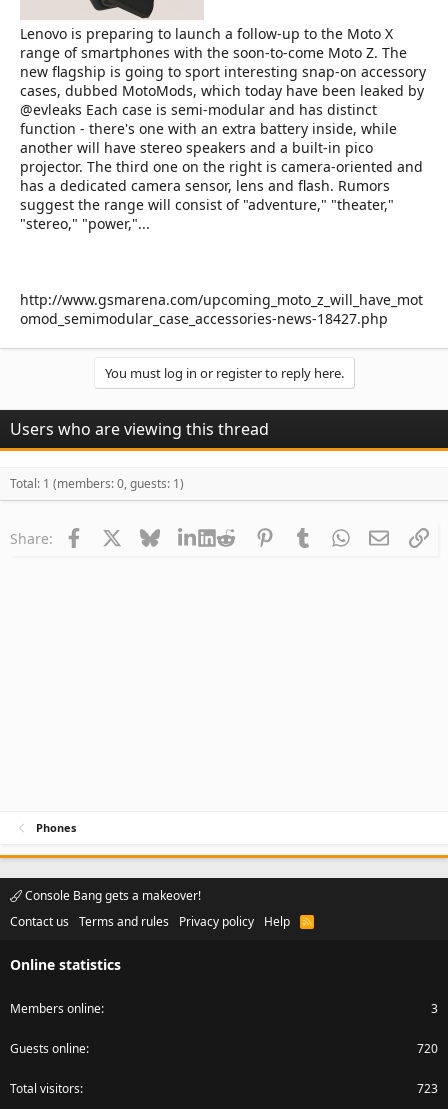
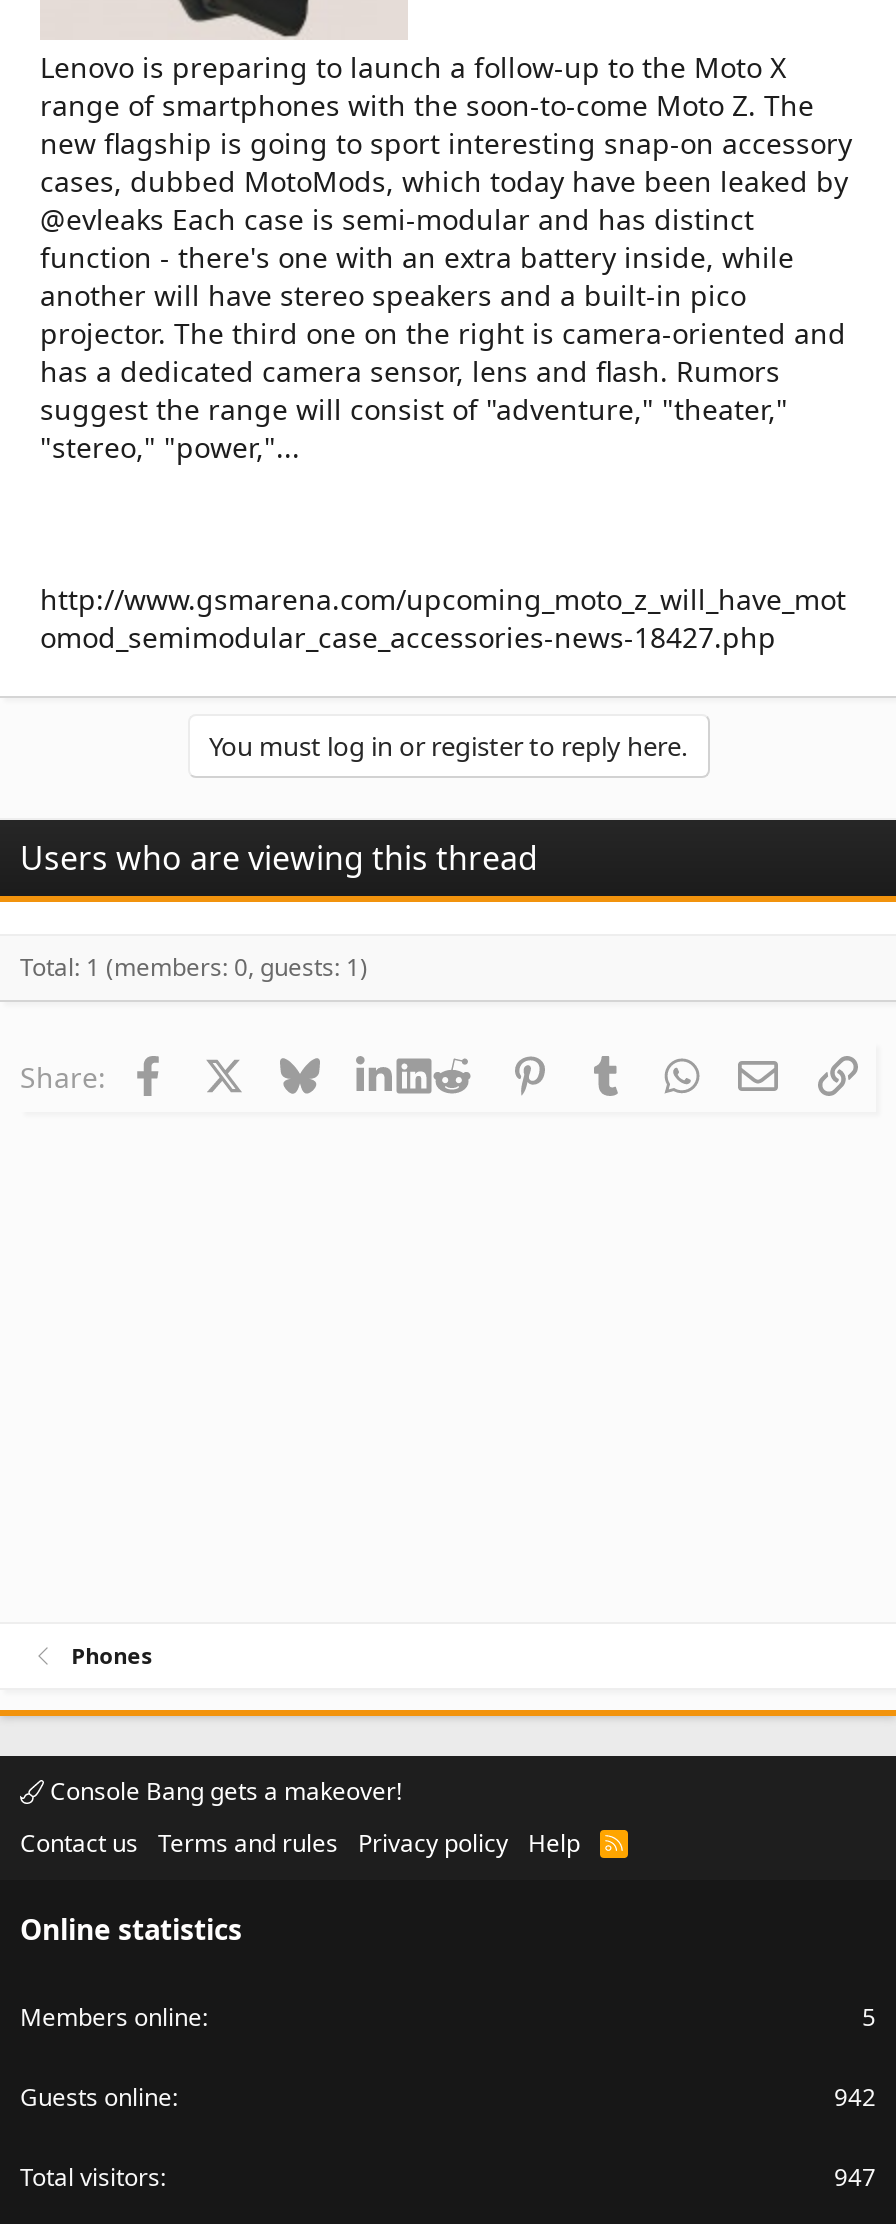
[431,1000,438,1017] 3 -> [862,2000,876,2034] 5
[417,1040,438,1057] 720 -> [834,2080,876,2114] 942
[417,1080,438,1097] 723 -> [834,2160,876,2194] 947

